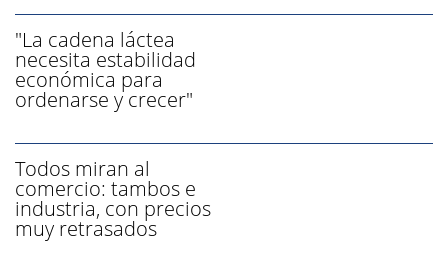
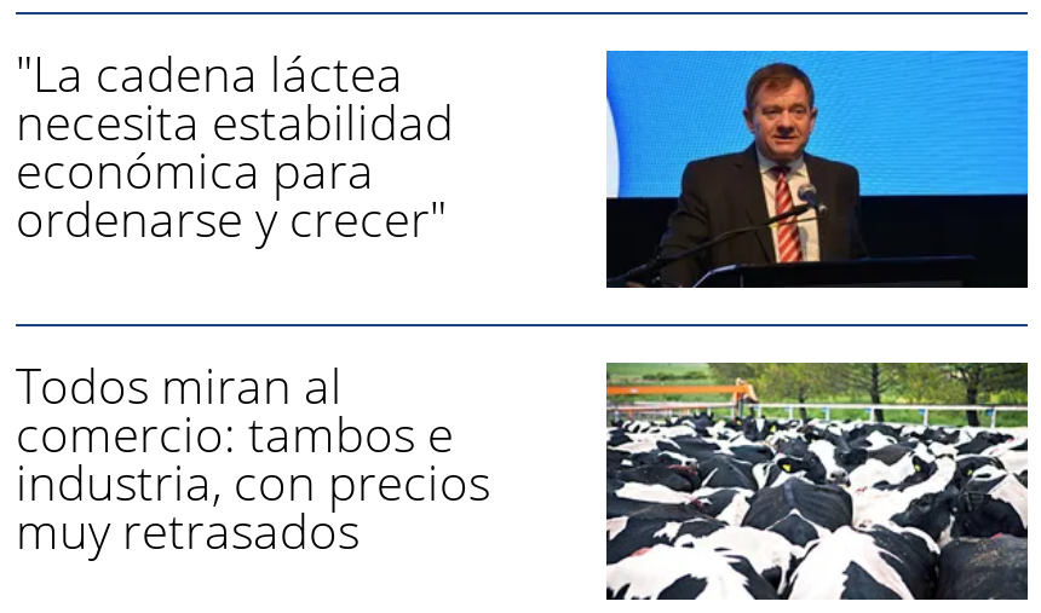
none -> [604,48,1030,290] [image]
none -> [604,360,1030,602] [image]

